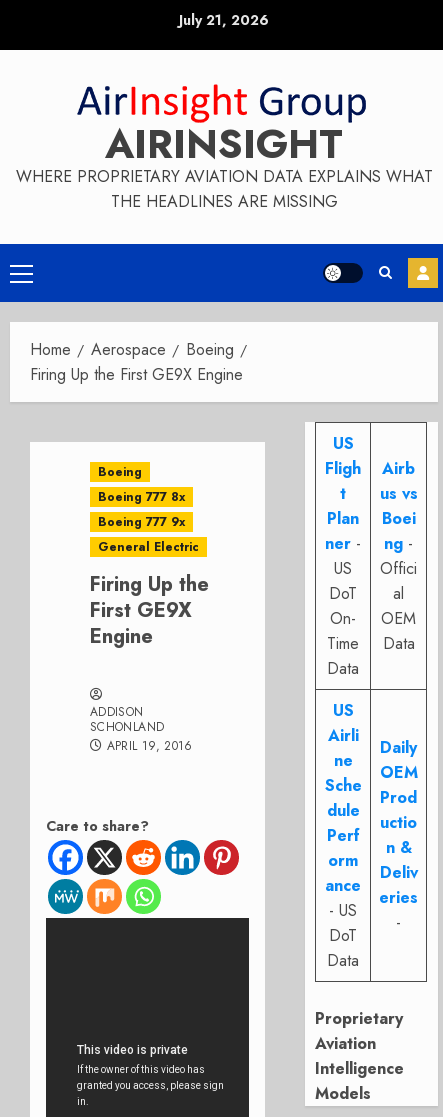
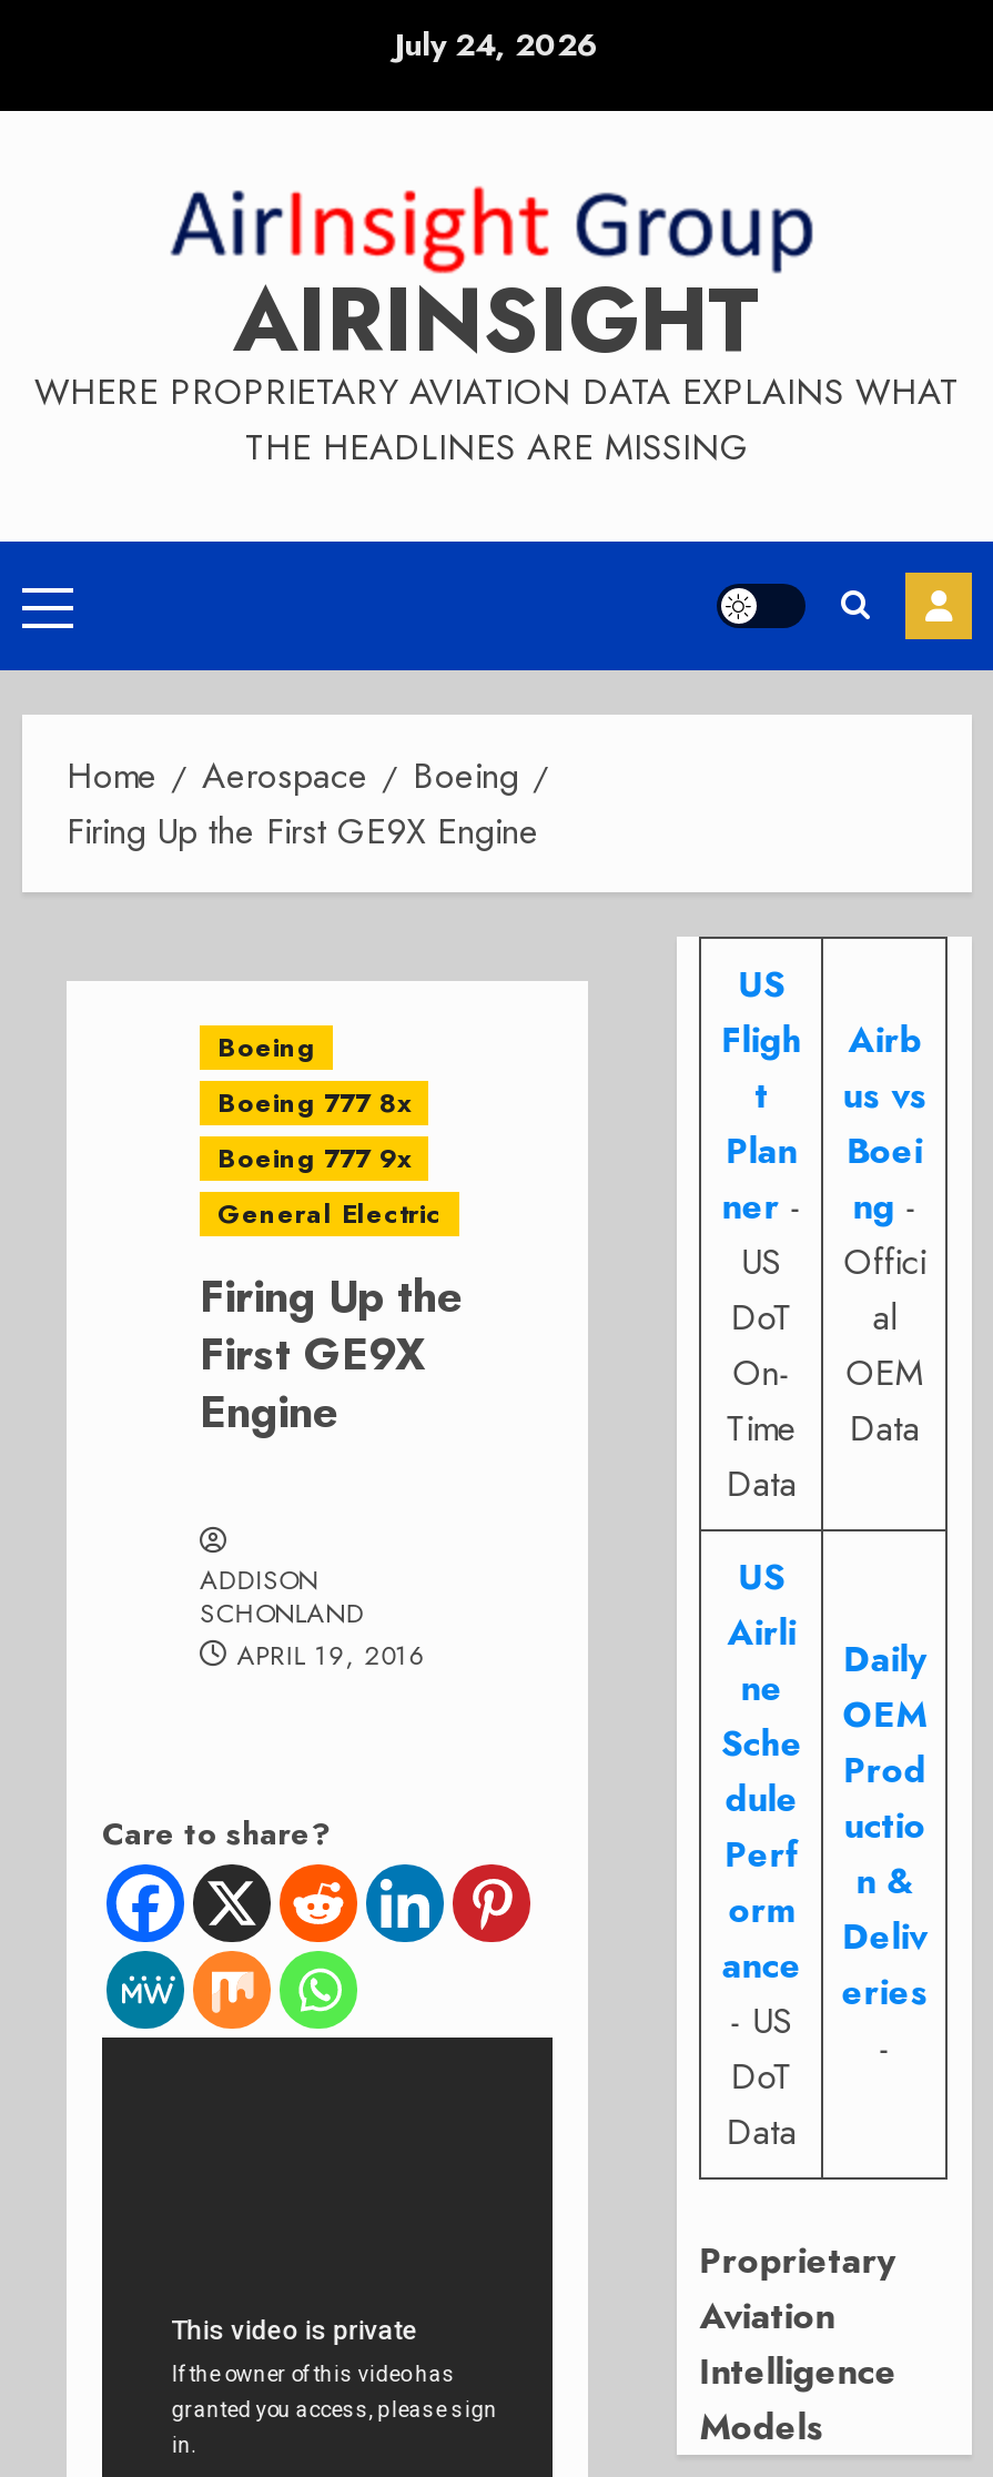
[179,10,269,30] July 21, 2026 -> [395,22,599,66] July 24, 2026

